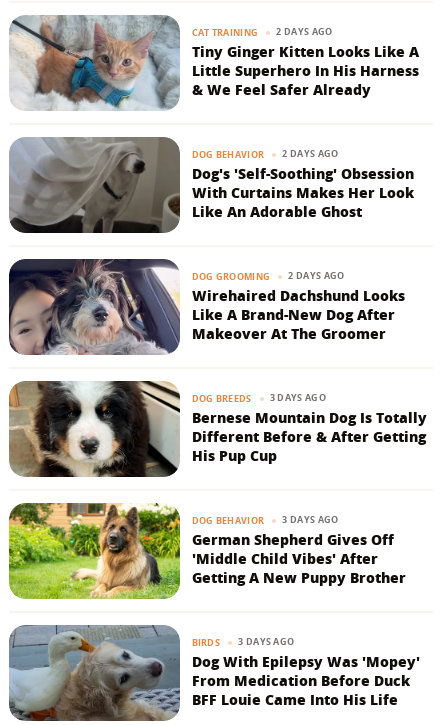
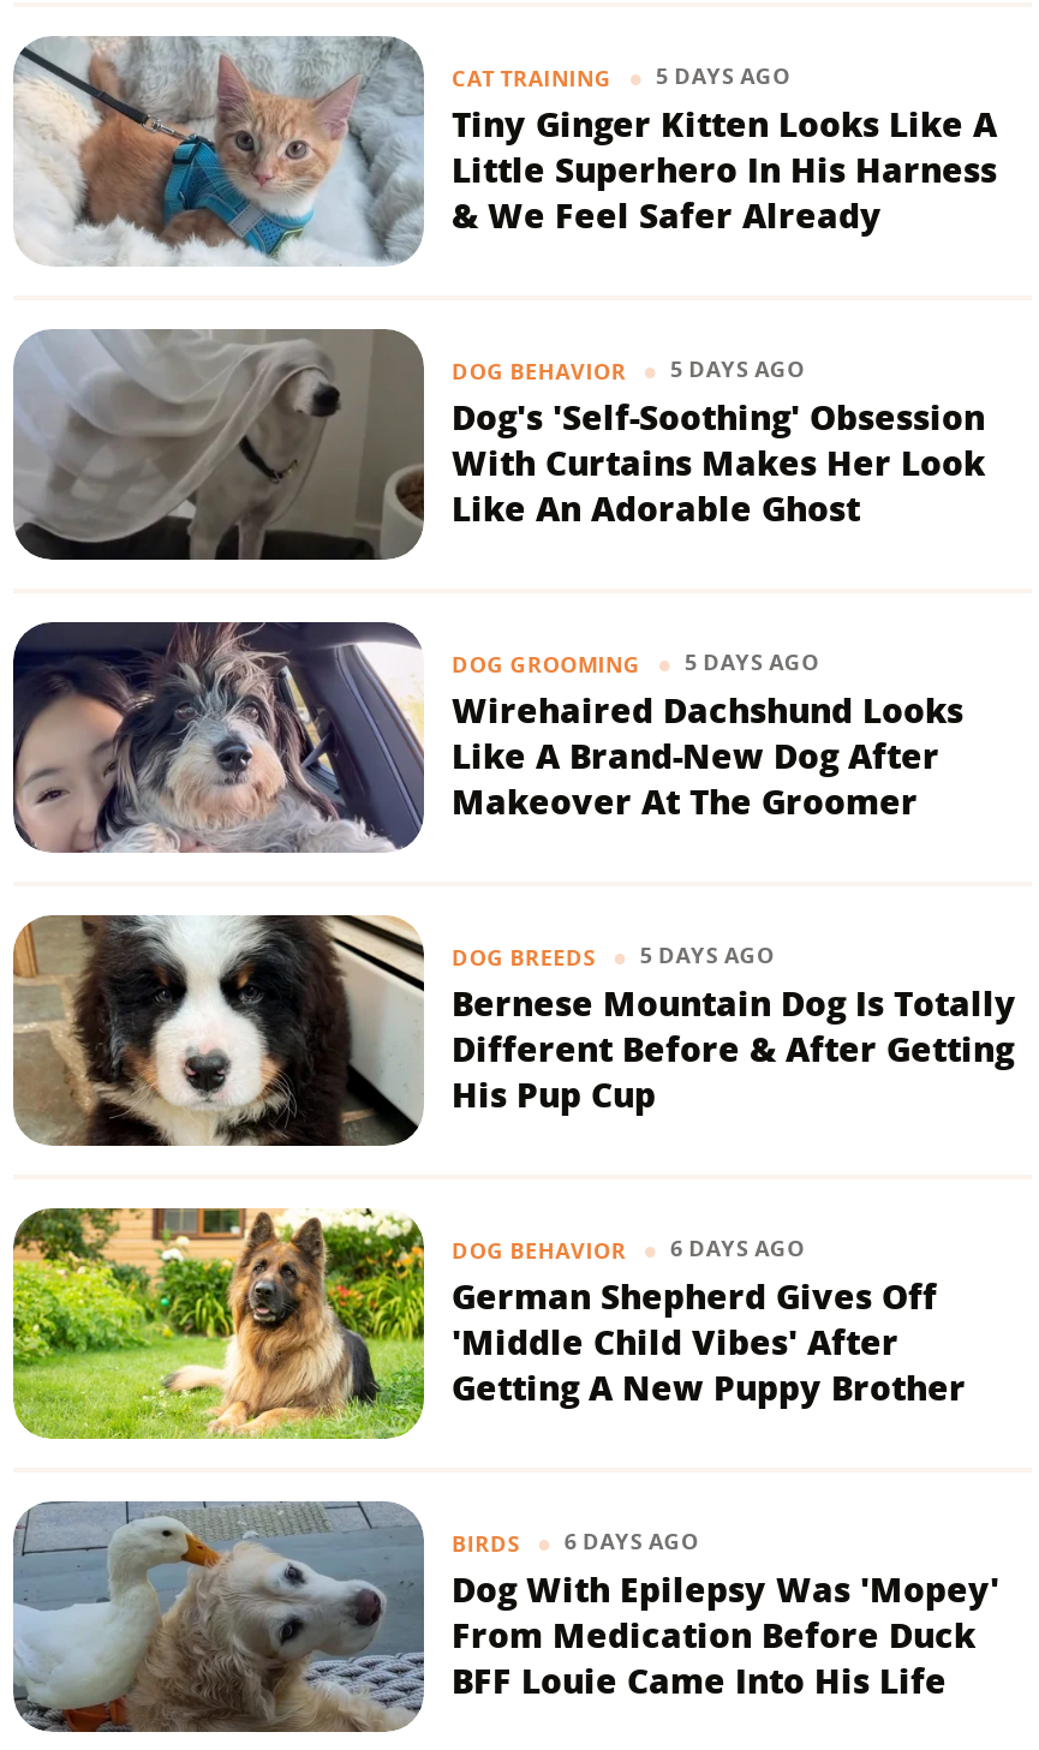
[191,25,332,39] CAT TRAINING 2 DAYS AGO -> [452,60,790,93] CAT TRAINING 5 DAYS AGO
[191,147,338,161] DOG BEHAVIOR 2 DAYS AGO -> [452,354,805,386] DOG BEHAVIOR 5 DAYS AGO
[191,269,344,283] DOG GROOMING 2 DAYS AGO -> [452,647,819,679] DOG GROOMING 5 DAYS AGO
[191,391,326,405] DOG BREEDS 3 DAYS AGO -> [452,940,775,972] DOG BREEDS 5 DAYS AGO
[191,513,338,527] DOG BEHAVIOR 3 DAYS AGO -> [452,1233,805,1265] DOG BEHAVIOR 6 DAYS AGO
[191,635,294,649] BIRDS 3 DAYS AGO -> [452,1526,699,1559] BIRDS 6 DAYS AGO

